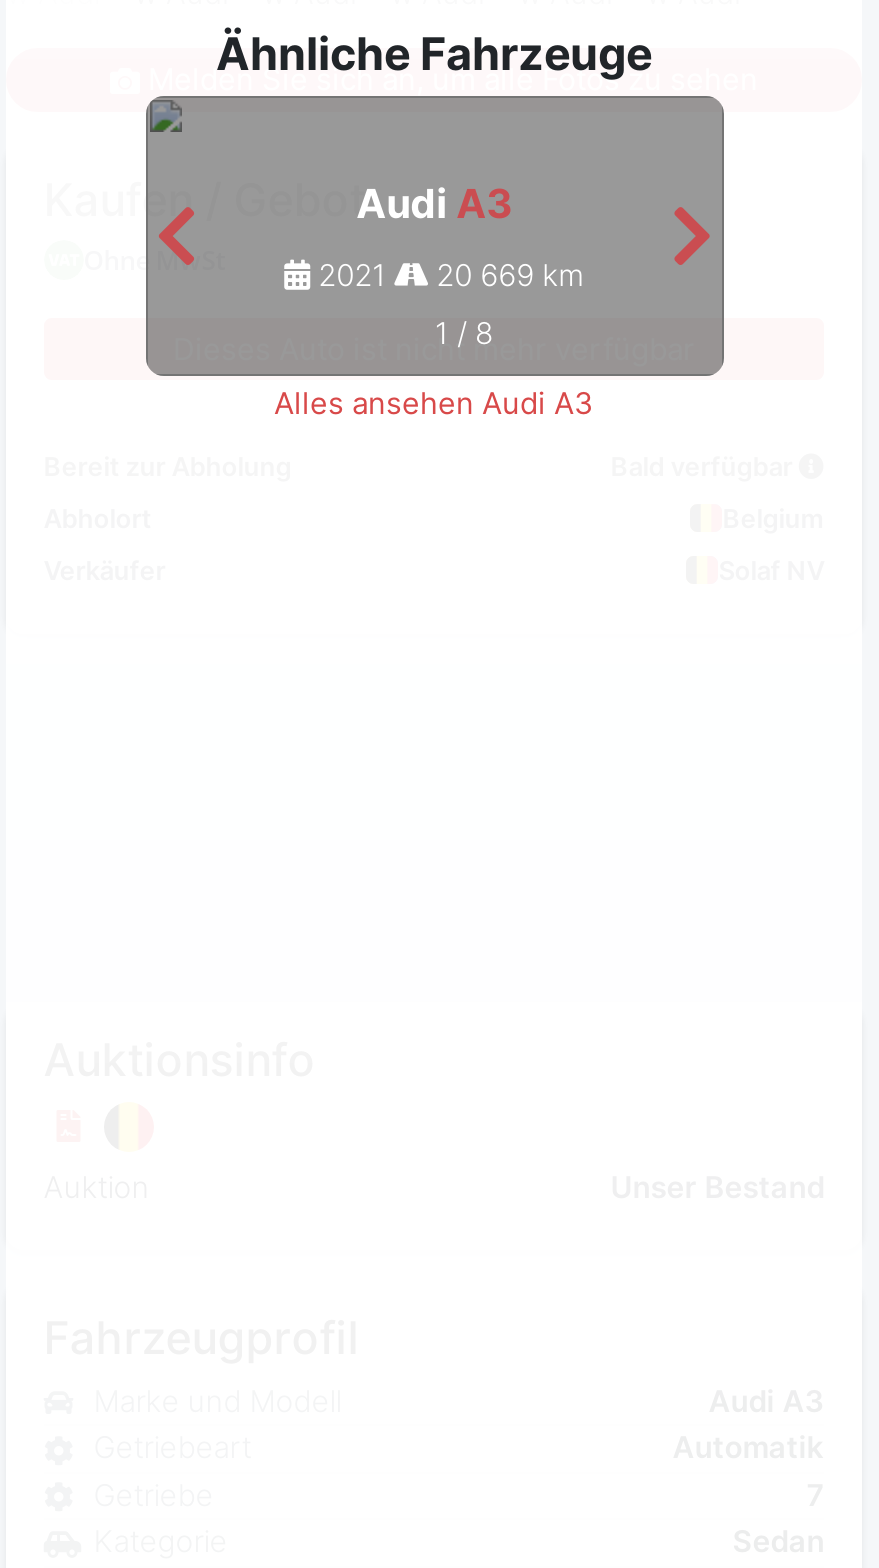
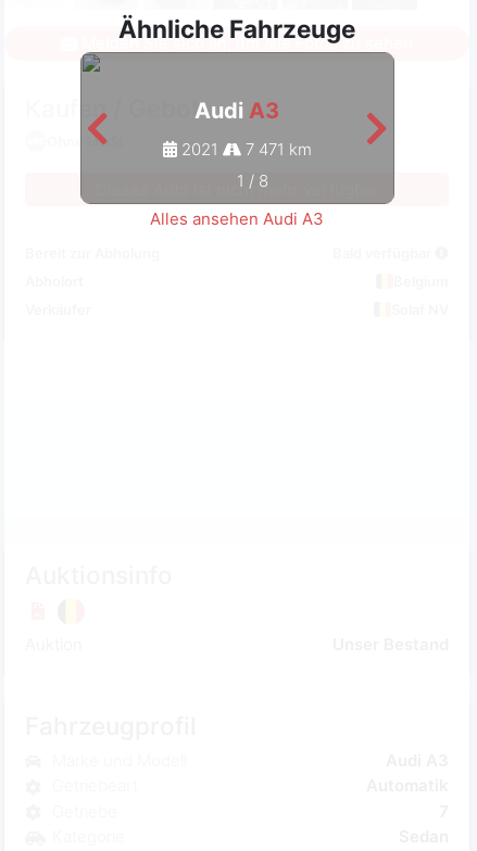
[310,255,584,293] 2021 20 669 km -> [177,139,312,159] 2021 7 471 km

